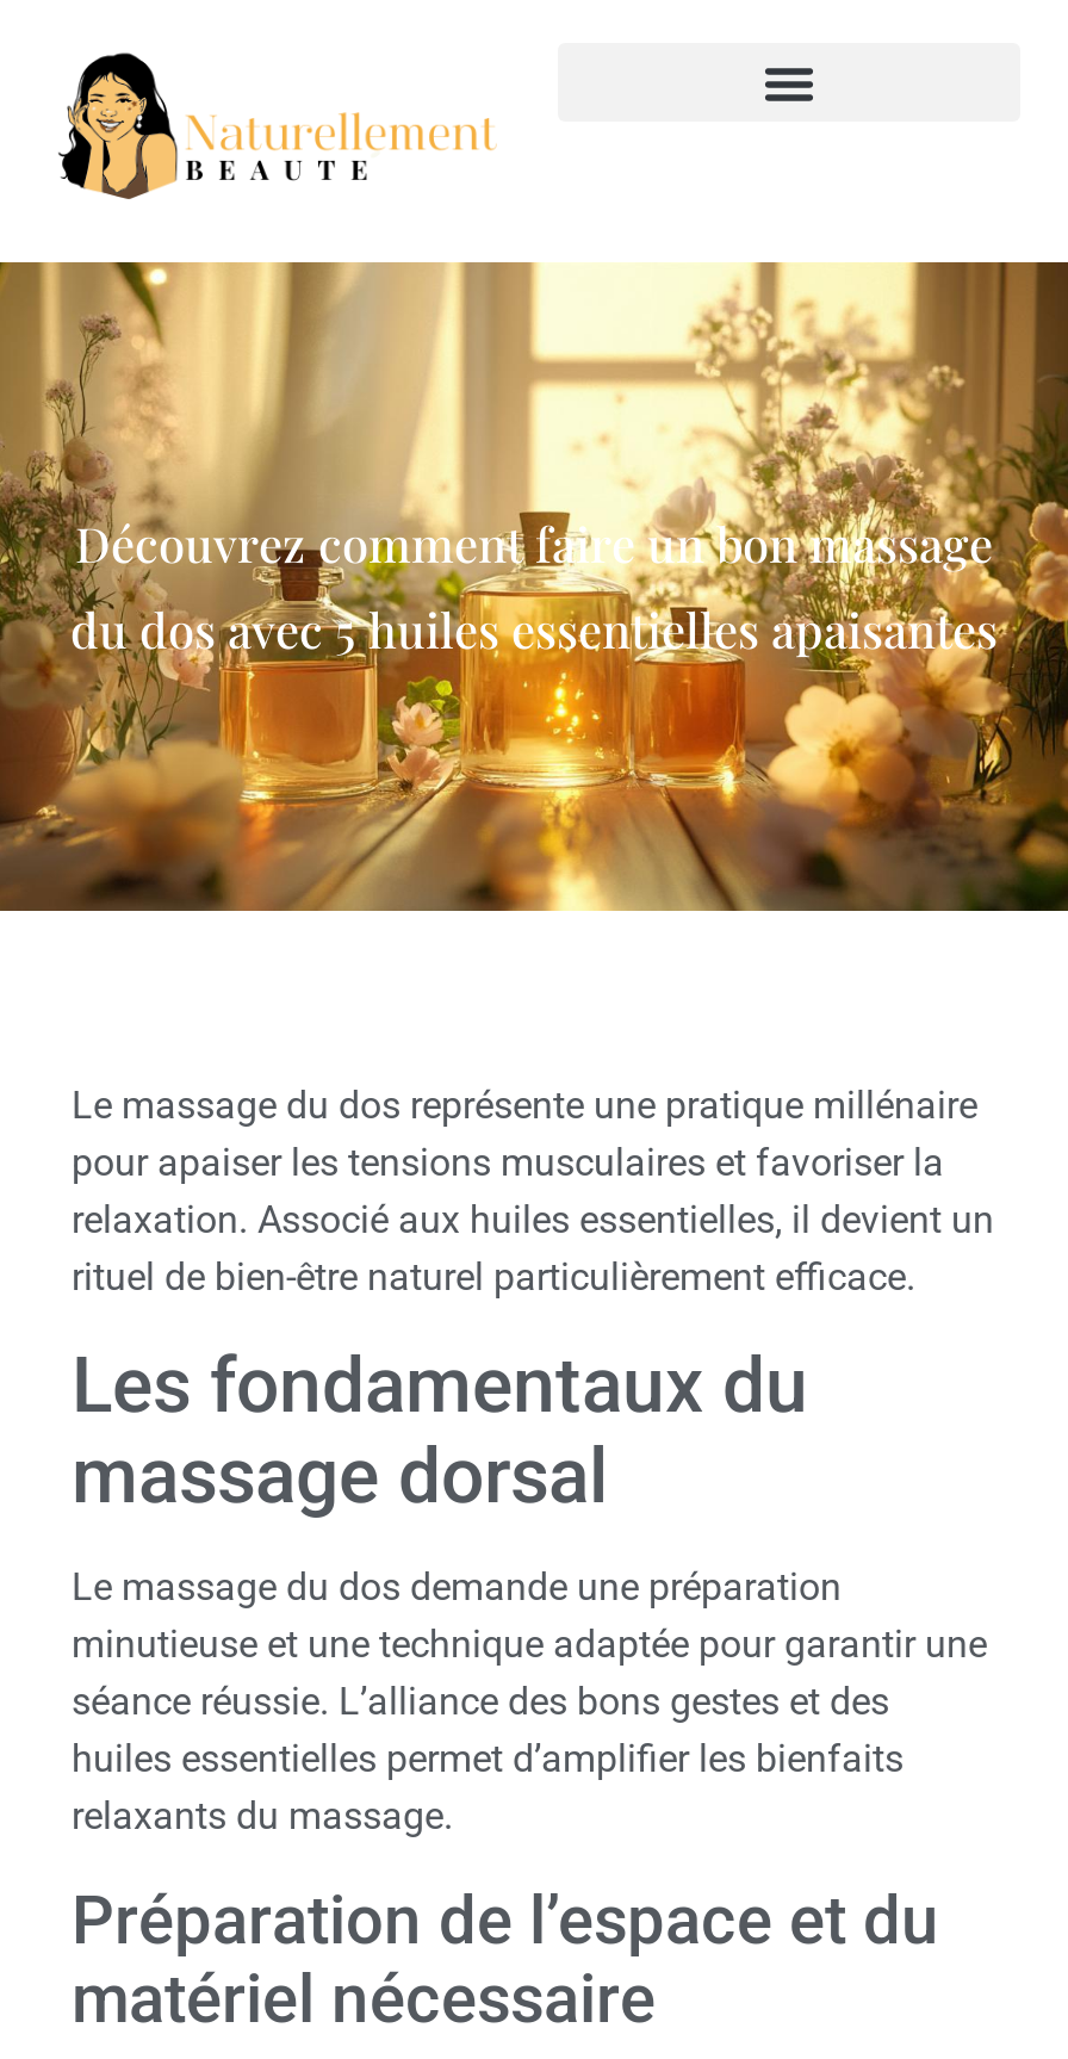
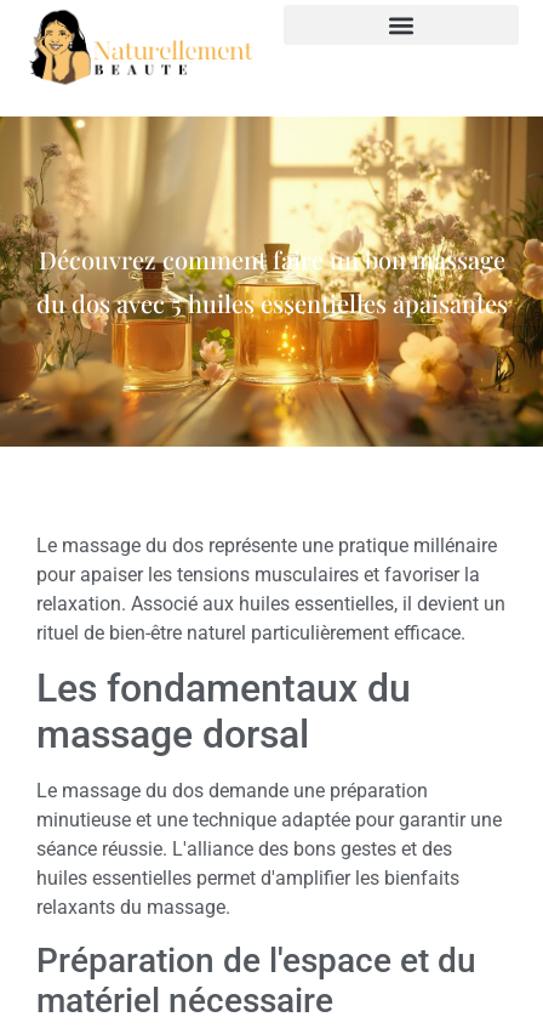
[72,1680,889,1725] séance réussie. L’alliance des bons gestes et des -> [36,838,452,861] séance réussie. L'alliance des bons gestes et des
[72,1737,904,1782] huiles essentielles permet d’amplifier les bienfaits -> [36,867,459,890] huiles essentielles permet d'amplifier les bienfaits
[72,1881,939,1960] Préparation de l’espace et du -> [36,940,476,980] Préparation de l'espace et du

